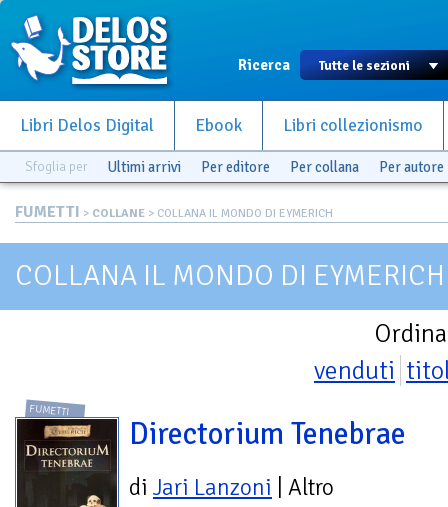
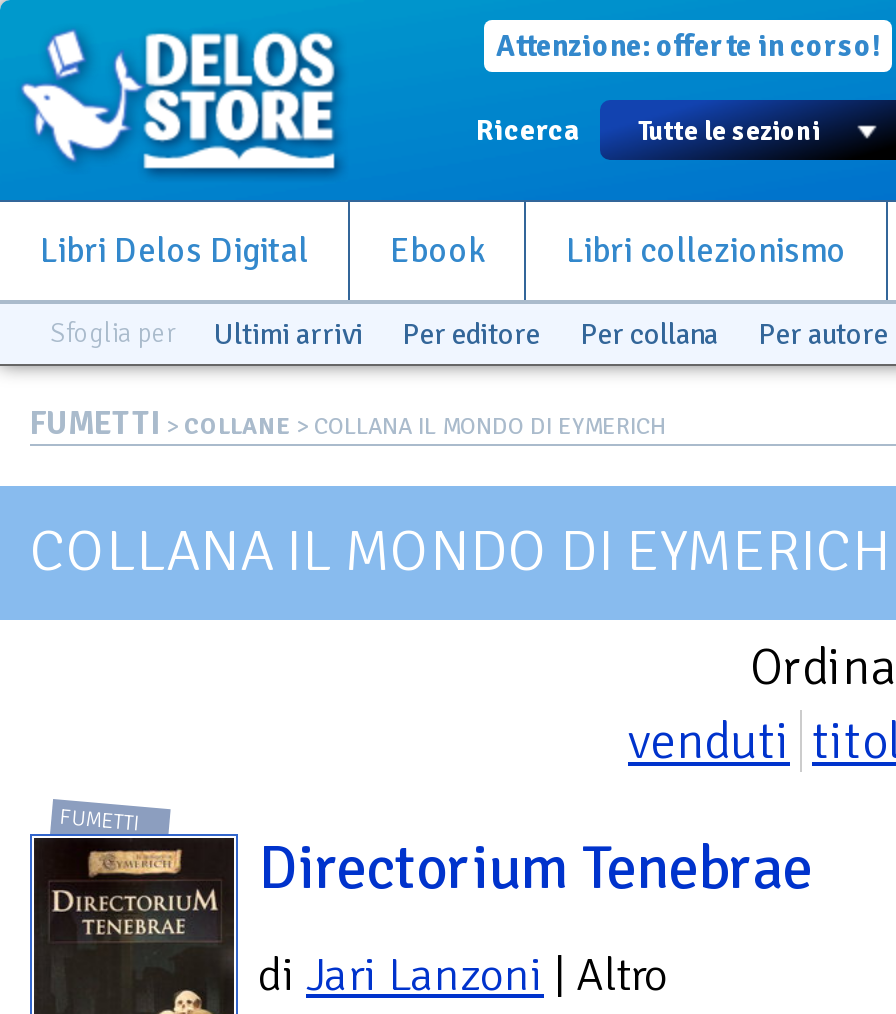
none -> [496,28,880,64] Attenzione: offerte in corso!

